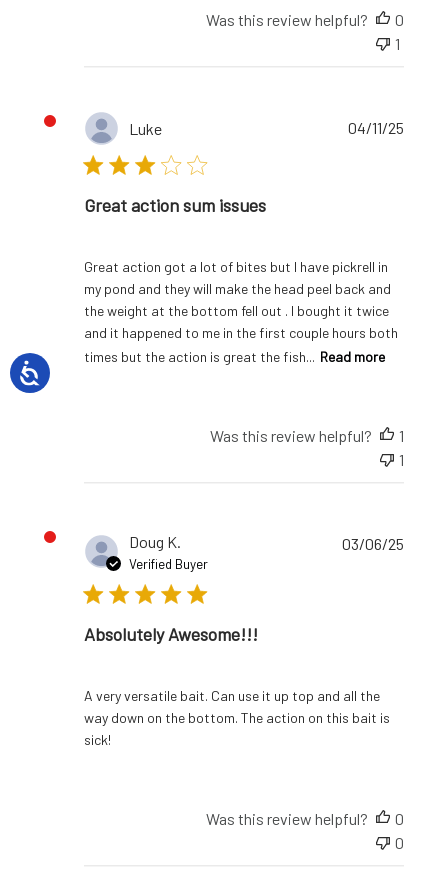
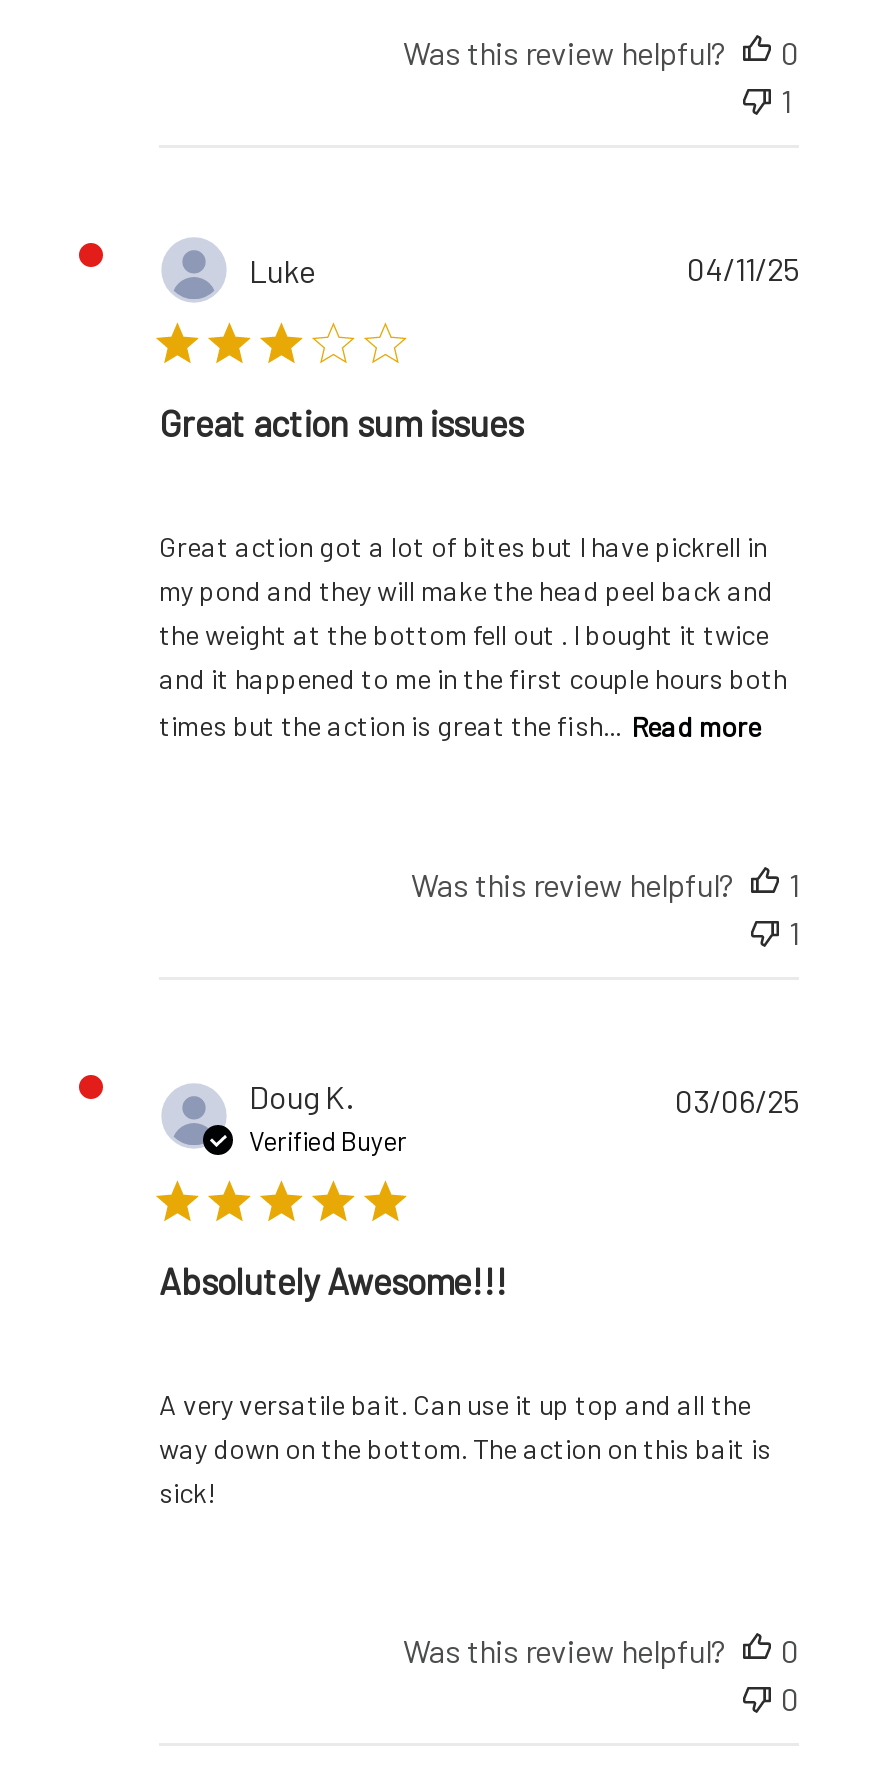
[9,352,51,394] [image] -> none

